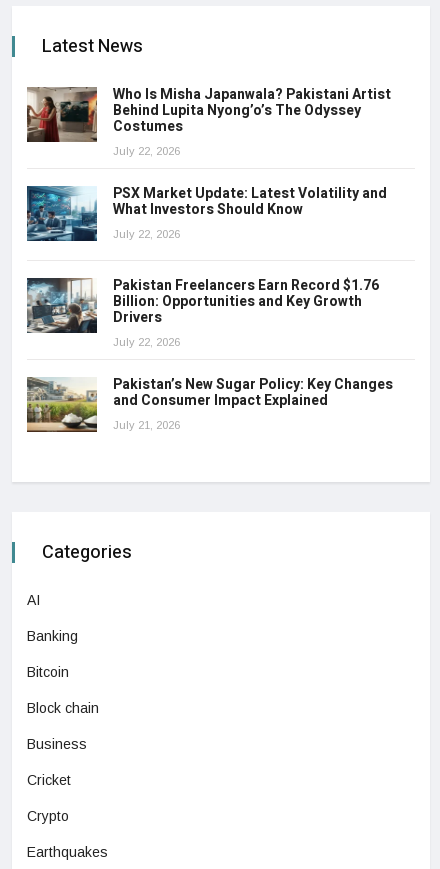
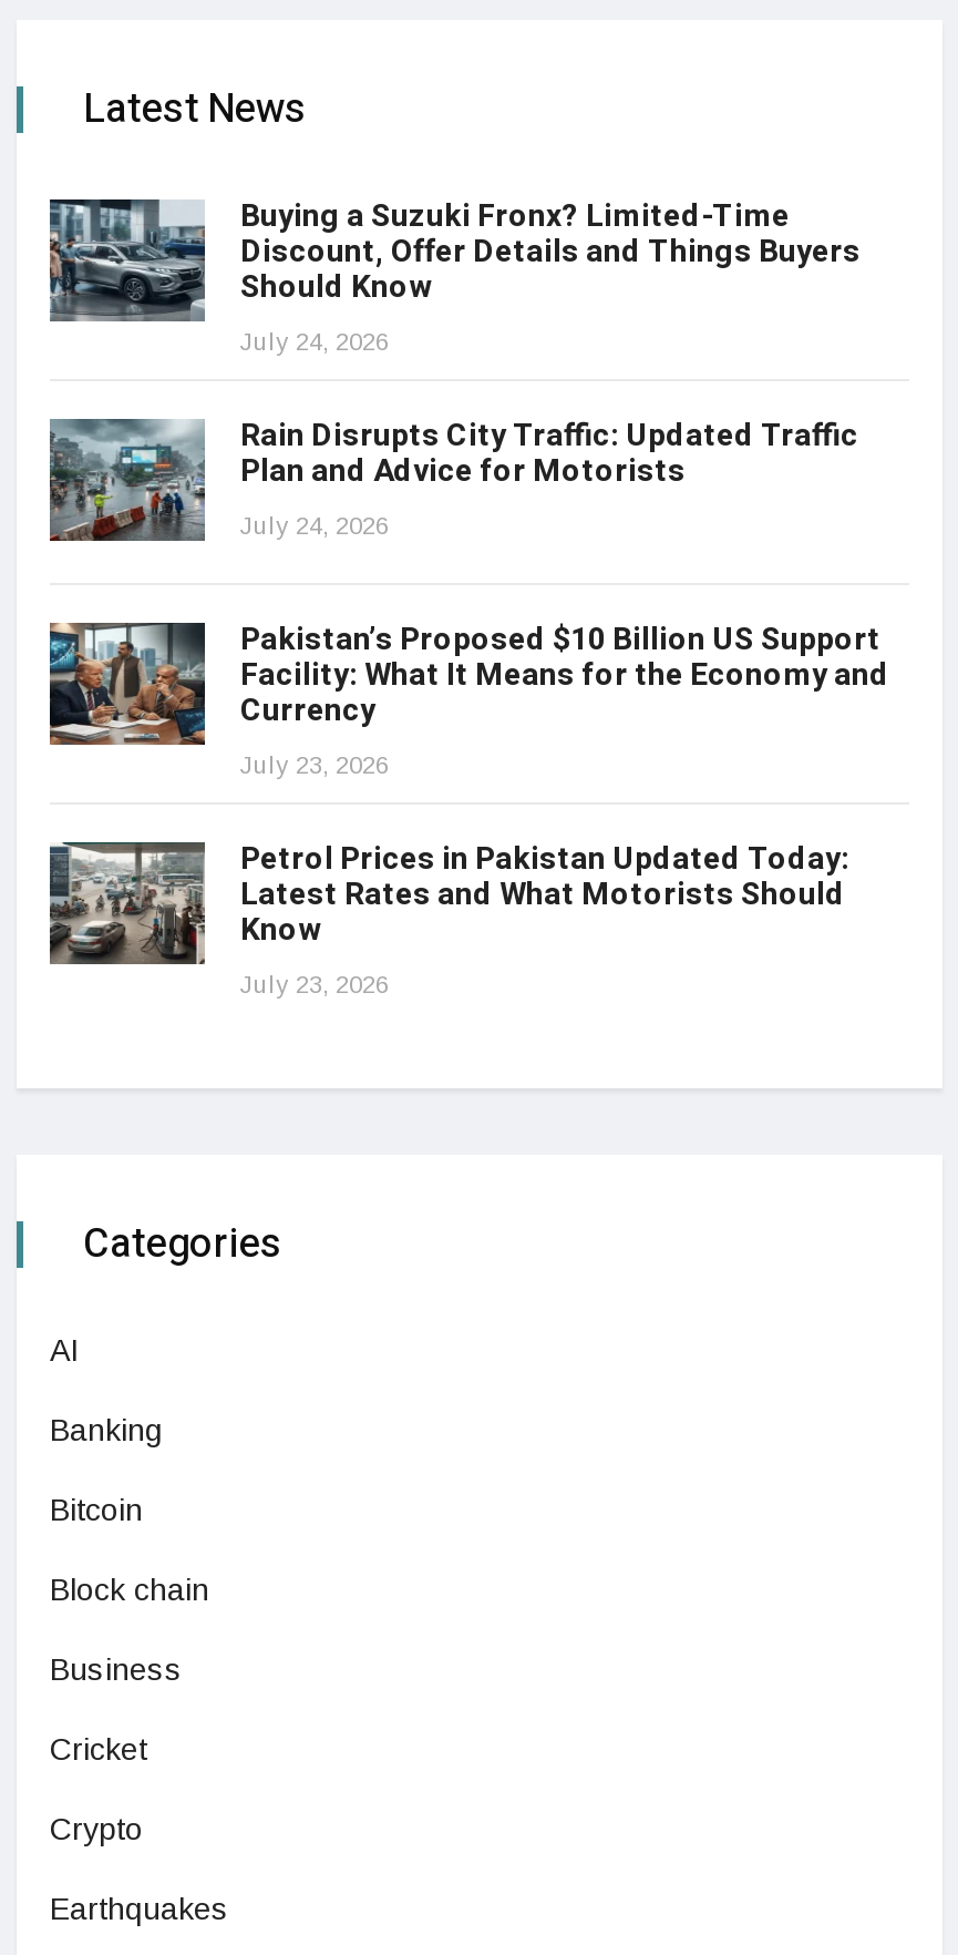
[26,84,391,157] [image] | Who Is Misha Japanwala? Pakistani Artist | Behind Lupita Nyong’o’s The Odyssey | Costumes | July 22, 2026 -> [48,193,861,355] [image] | Buying a Suzuki Fronx? Limited-Time | Discount, Offer Details and Things Buyers | Should Know | July 24, 2026
[27,183,387,242] [image] | PSX Market Update: Latest Volatility and | What Investors Should Know | July 22, 2026 -> [48,412,858,543] [image] | Rain Disrupts City Traffic: Updated Traffic | Plan and Advice for Motorists | July 24, 2026
[26,275,379,348] [image] | Pakistan Freelancers Earn Record $1.76 | Billion: Opportunities and Key Growth | Drivers | July 22, 2026 -> [48,616,889,778] [image] | Pakistan’s Proposed $10 Billion US Support | Facility: What It Means for the Economy and | Currency | July 23, 2026
[26,374,393,433] [image] | Pakistan’s New Sugar Policy: Key Changes | and Consumer Impact Explained | July 21, 2026 -> [48,836,849,997] [image] | Petrol Prices in Pakistan Updated Today: | Latest Rates and What Motorists Should | Know | July 23, 2026

